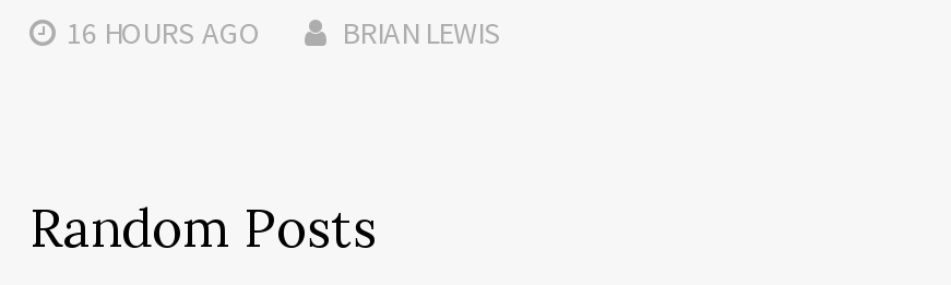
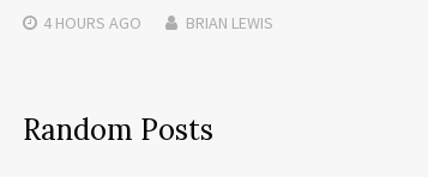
[67,13,261,53] 16 HOURS AGO -> [43,12,141,34] 4 HOURS AGO

